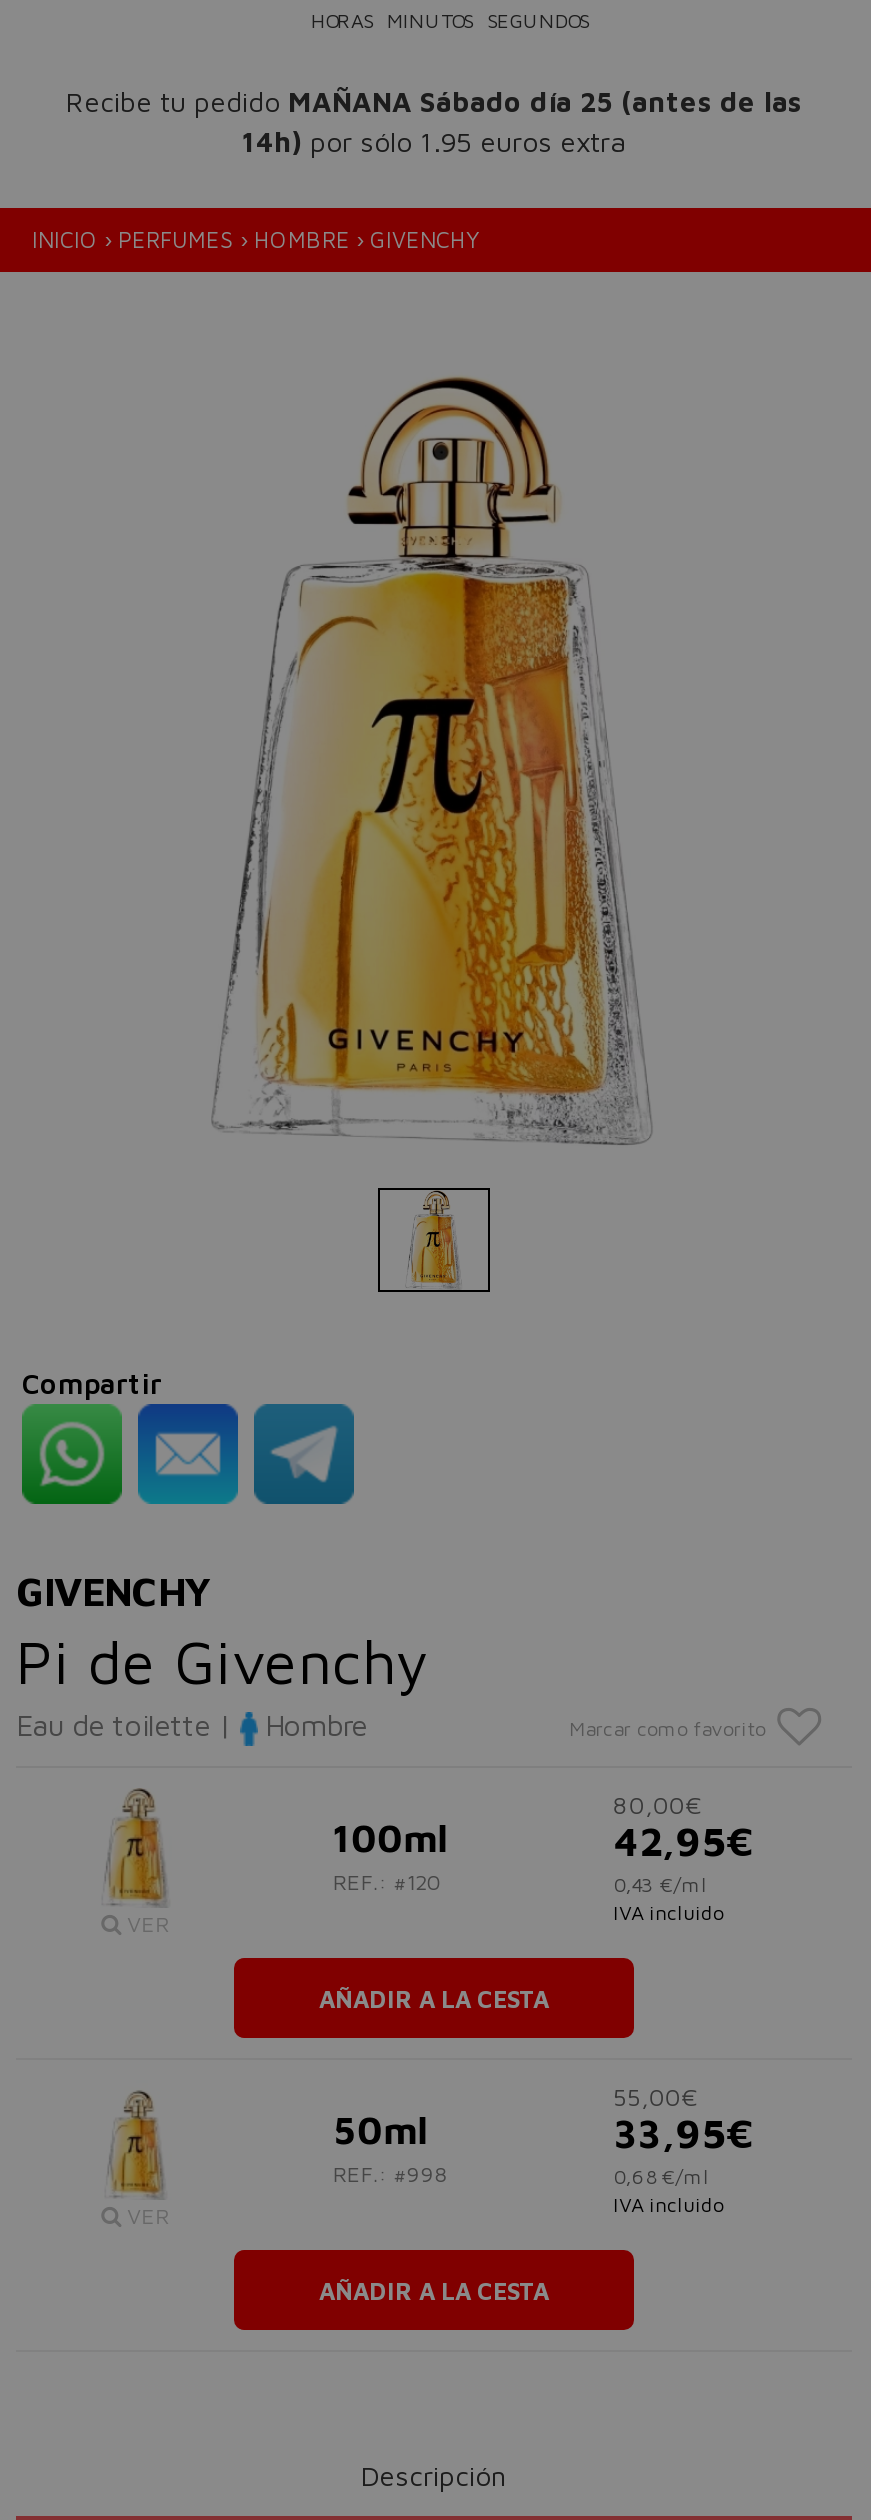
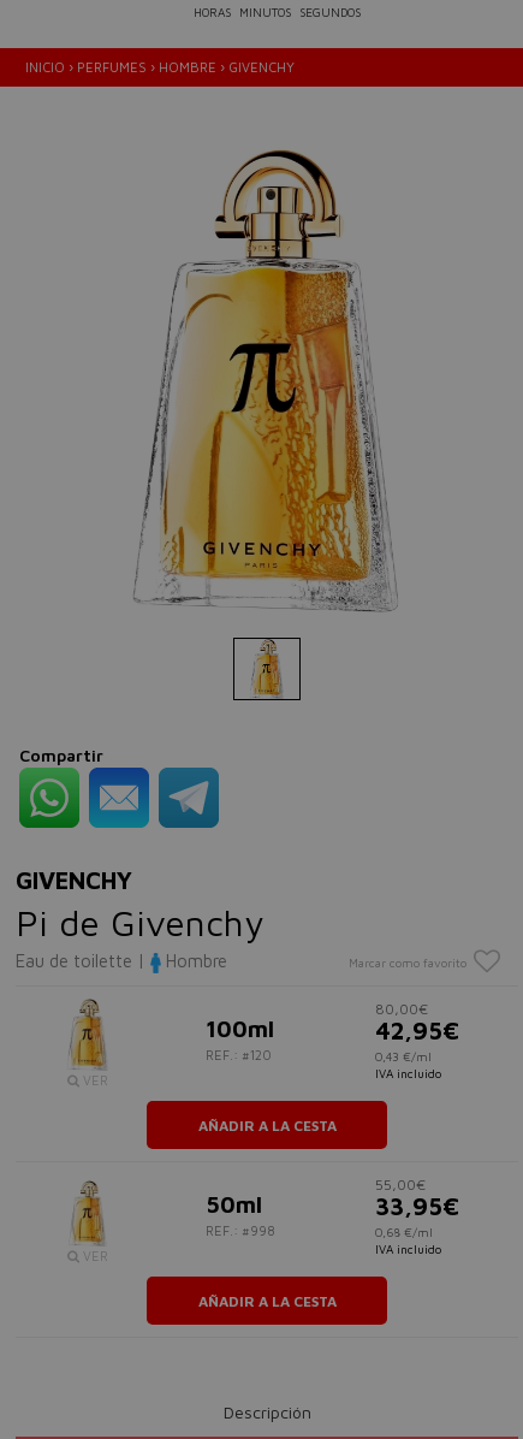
[66,84,802,158] Recibe tu pedido MAÑANA Sábado día 25 (antes de las | 14h) por sólo 1.95 euros extra -> none

